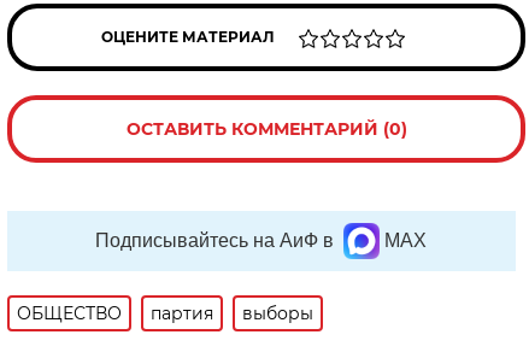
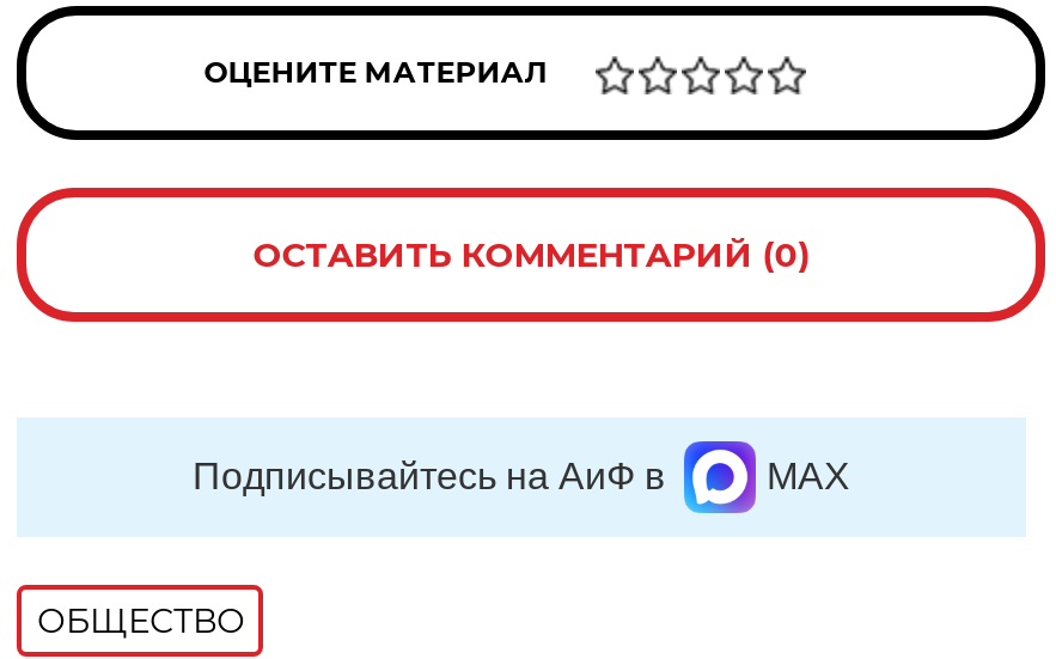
[151,303,314,324] партия | выборы -> none

